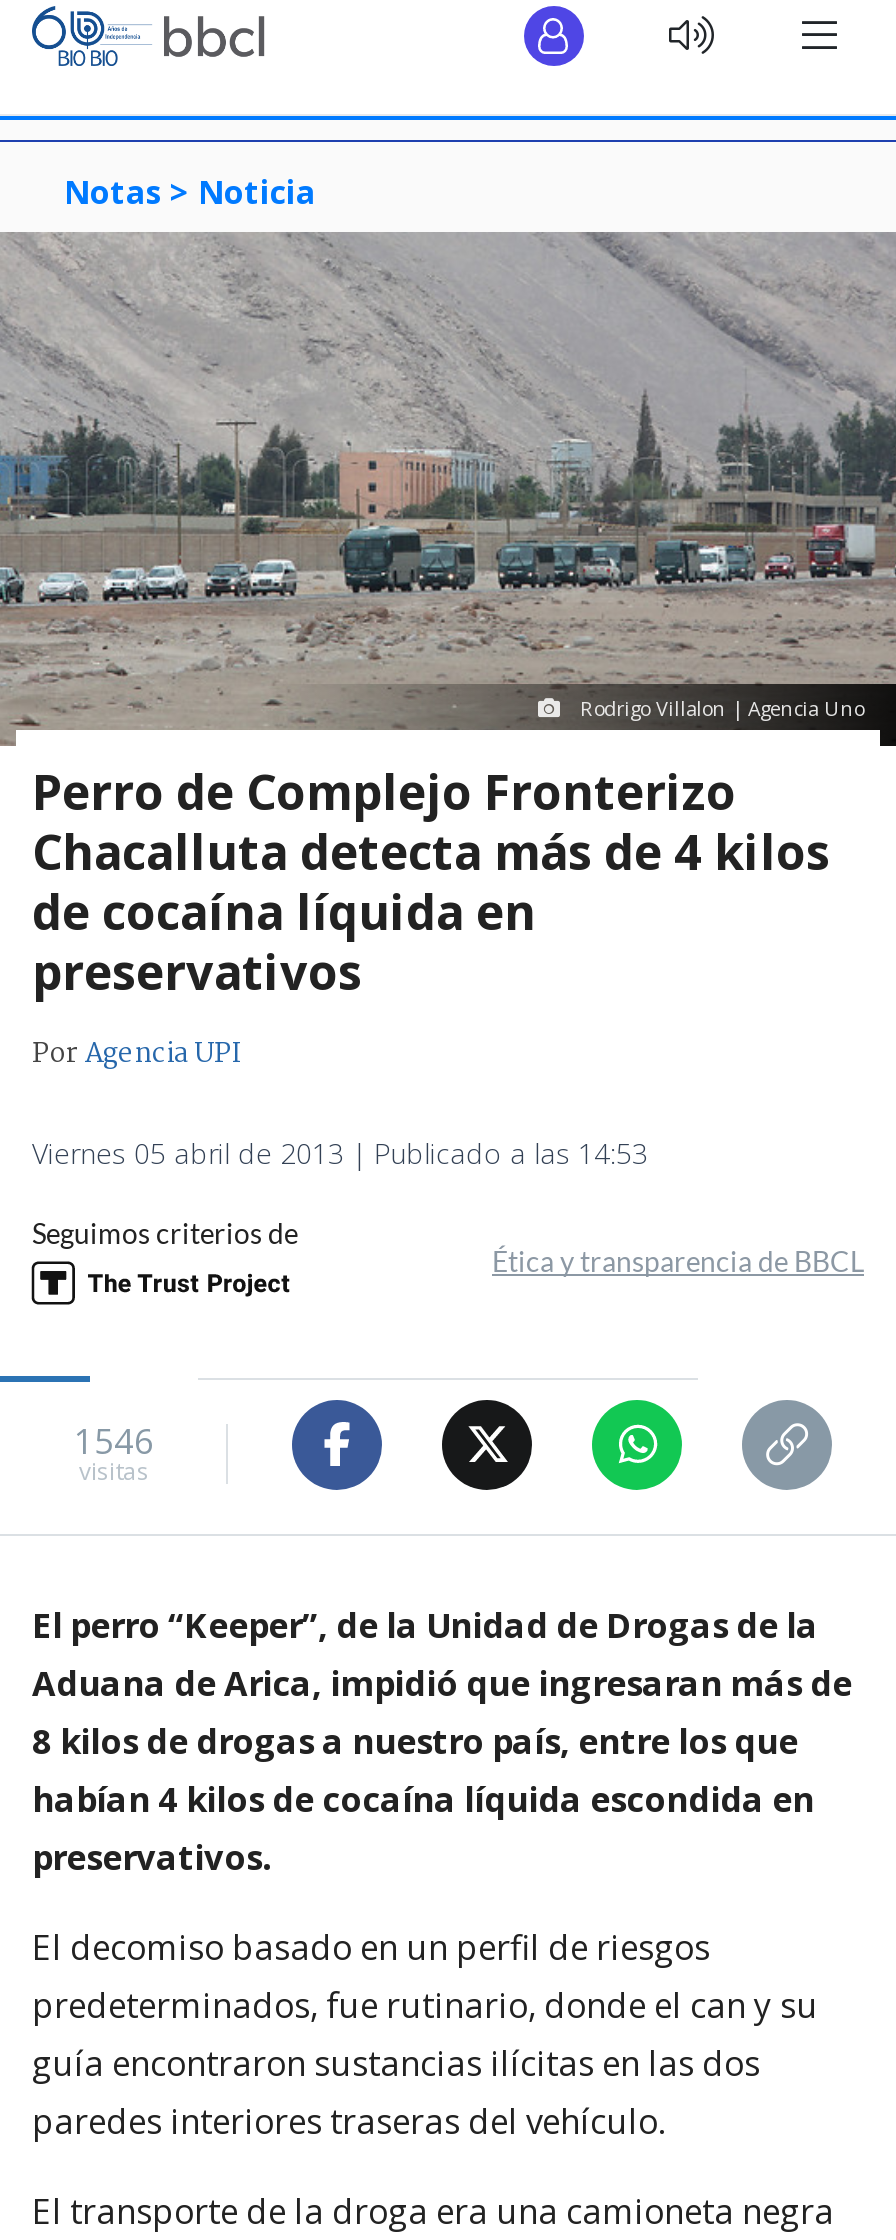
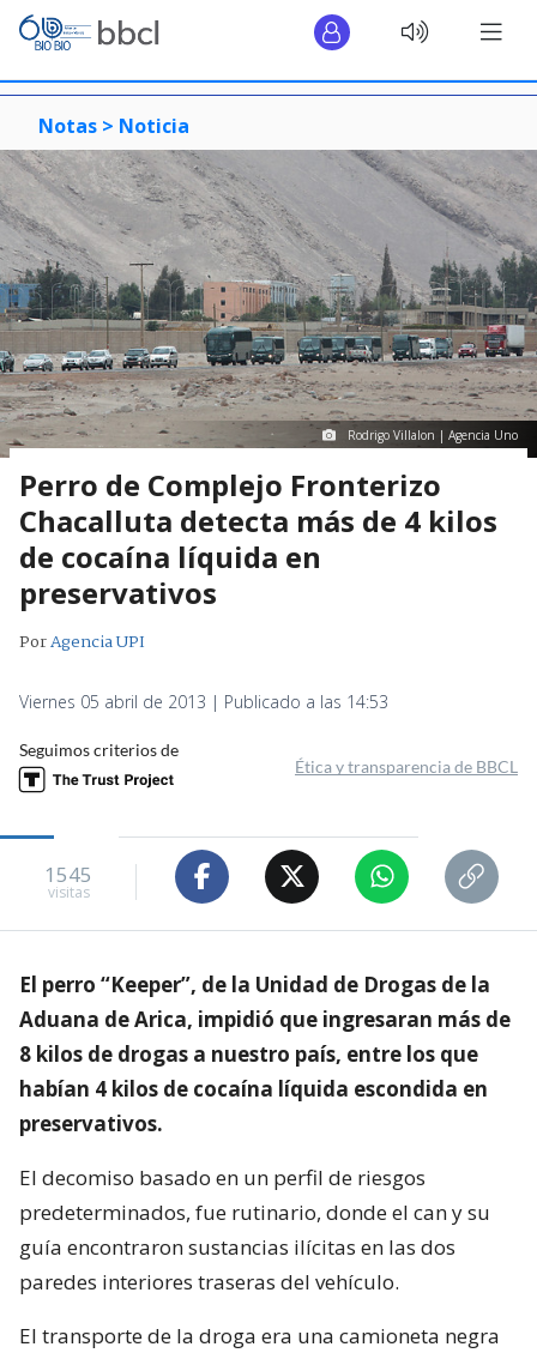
[74,1419,154,1465] 1546 -> [44,861,92,888] 1545

